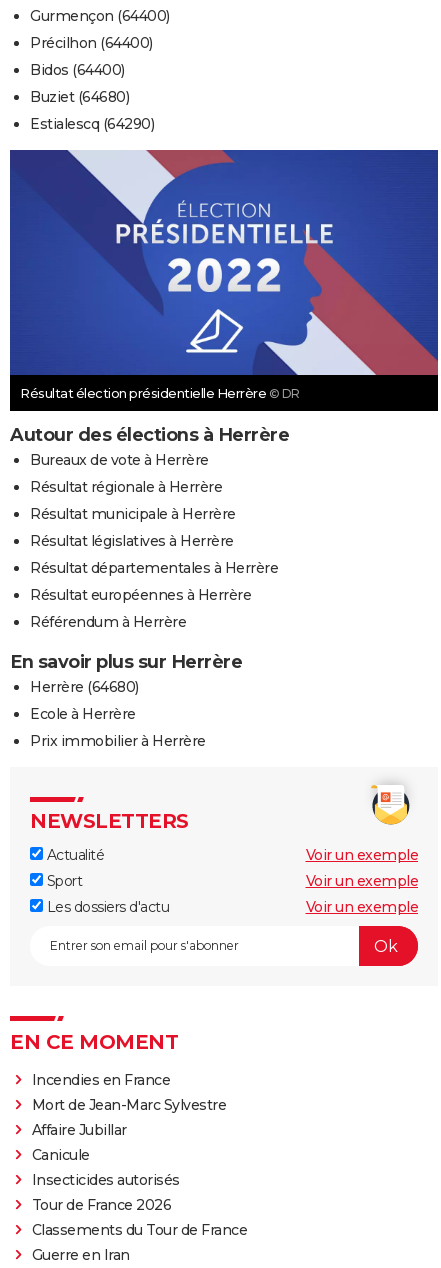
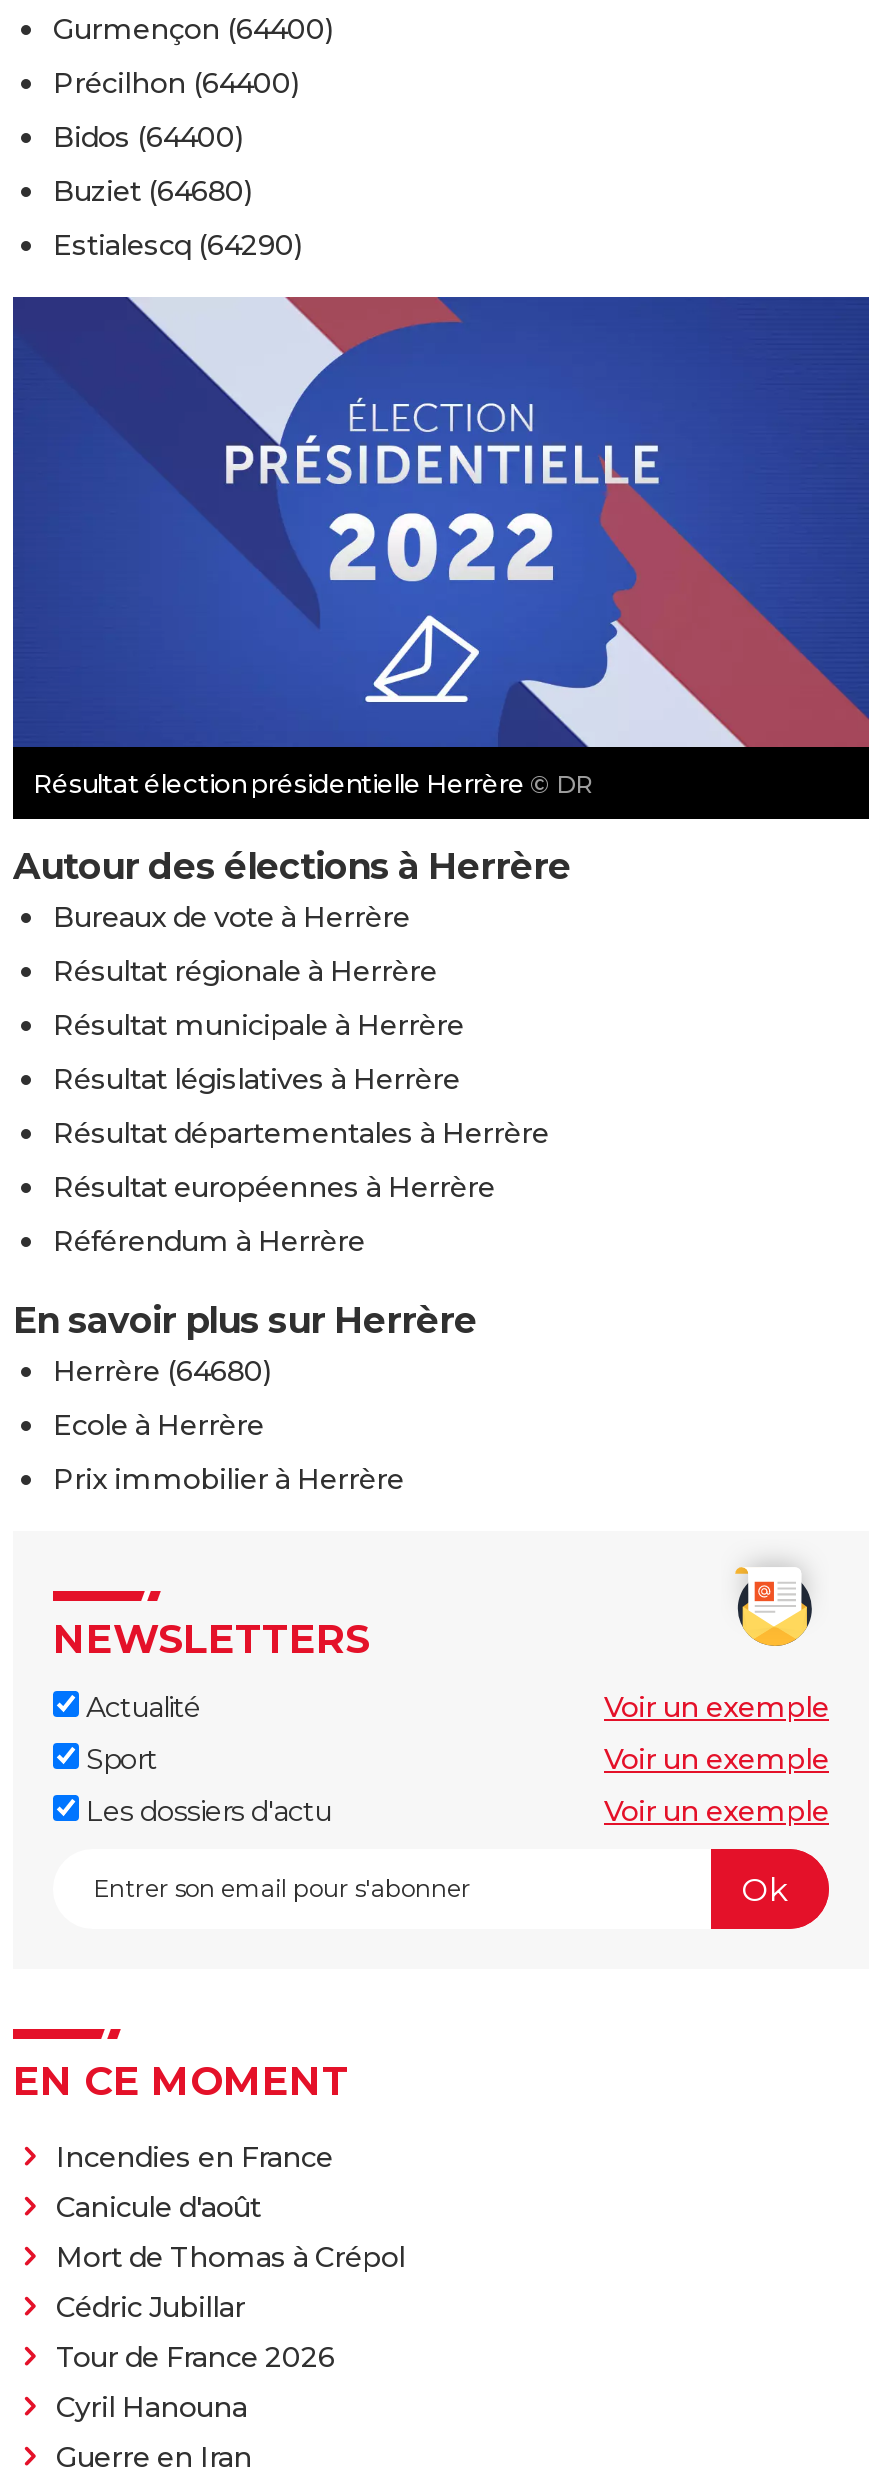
[31,1096,226,1189] Mort de Jean-Marc Sylvestre | Affaire Jubillar | Canicule | Insecticides autorisés -> [56,2190,405,2326] Canicule d'août | Mort de Thomas à Crépol | Cédric Jubillar
[31,1221,247,1239] Classements du Tour de France -> [56,2390,247,2426] Cyril Hanouna

